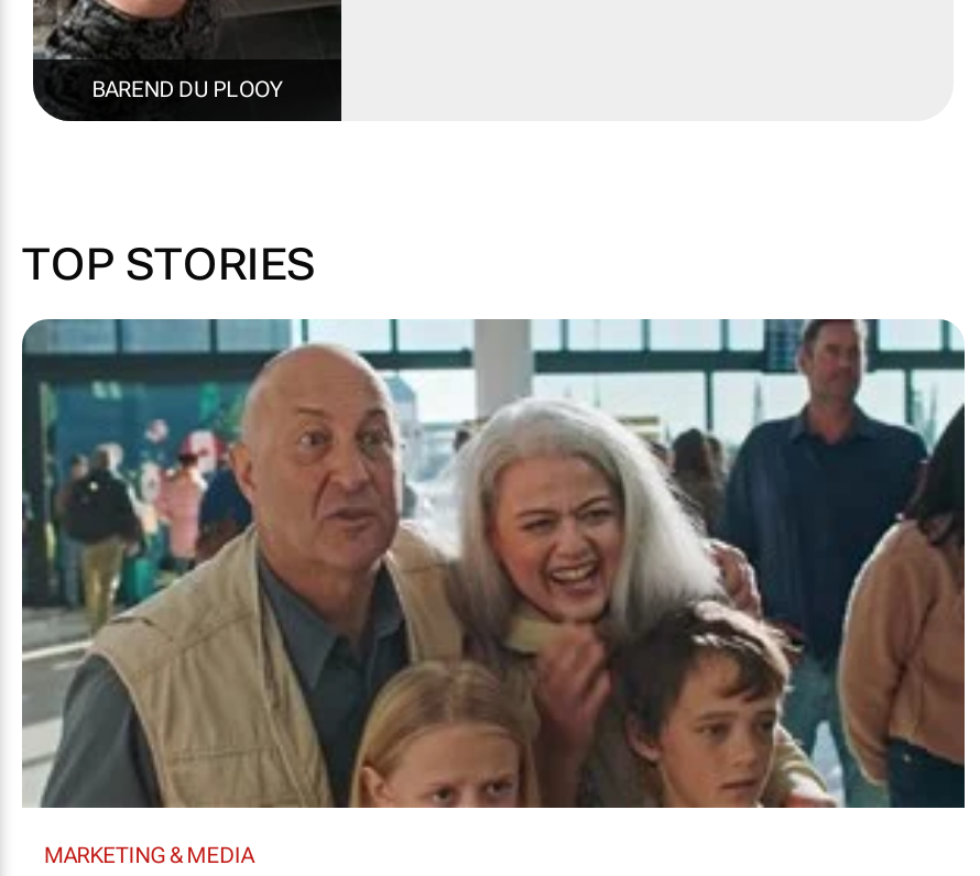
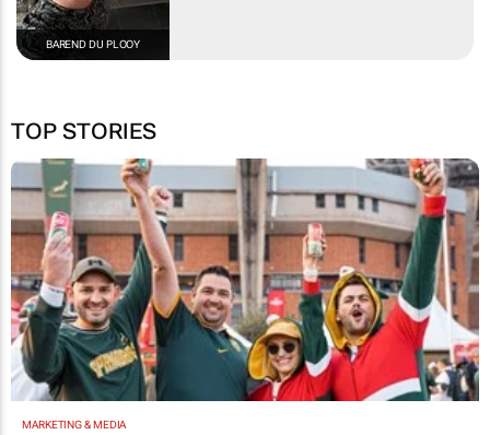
[20,317,967,810] [image] -> [10,157,480,402] [image]

